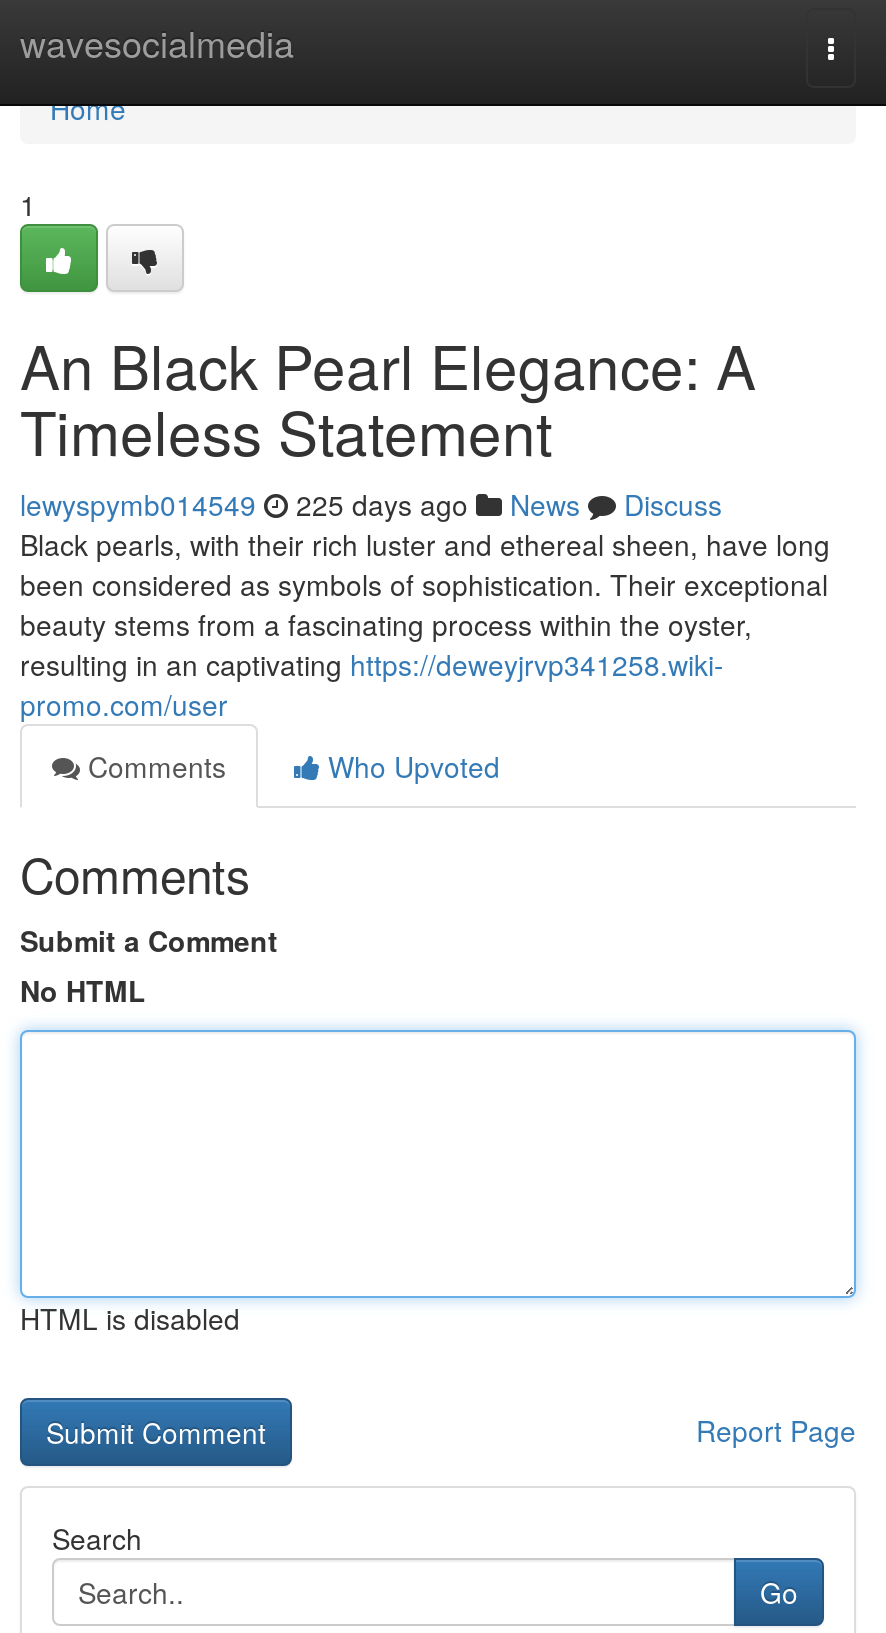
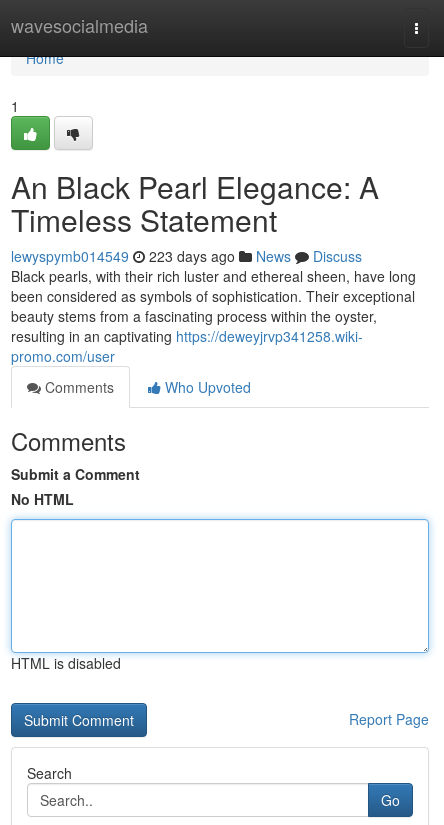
[20,484,722,524] lewyspymb014549 225 days ago News Discuss -> [11,246,362,266] lewyspymb014549 223 days ago News Discuss

